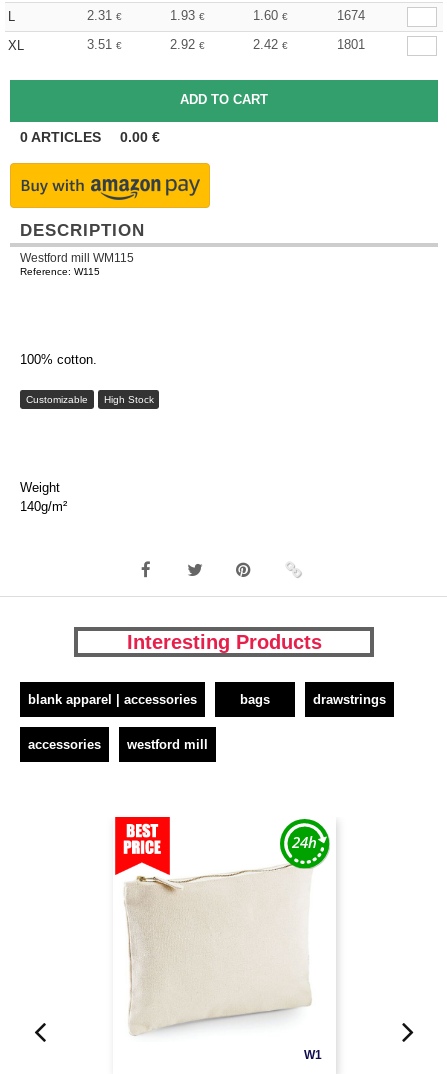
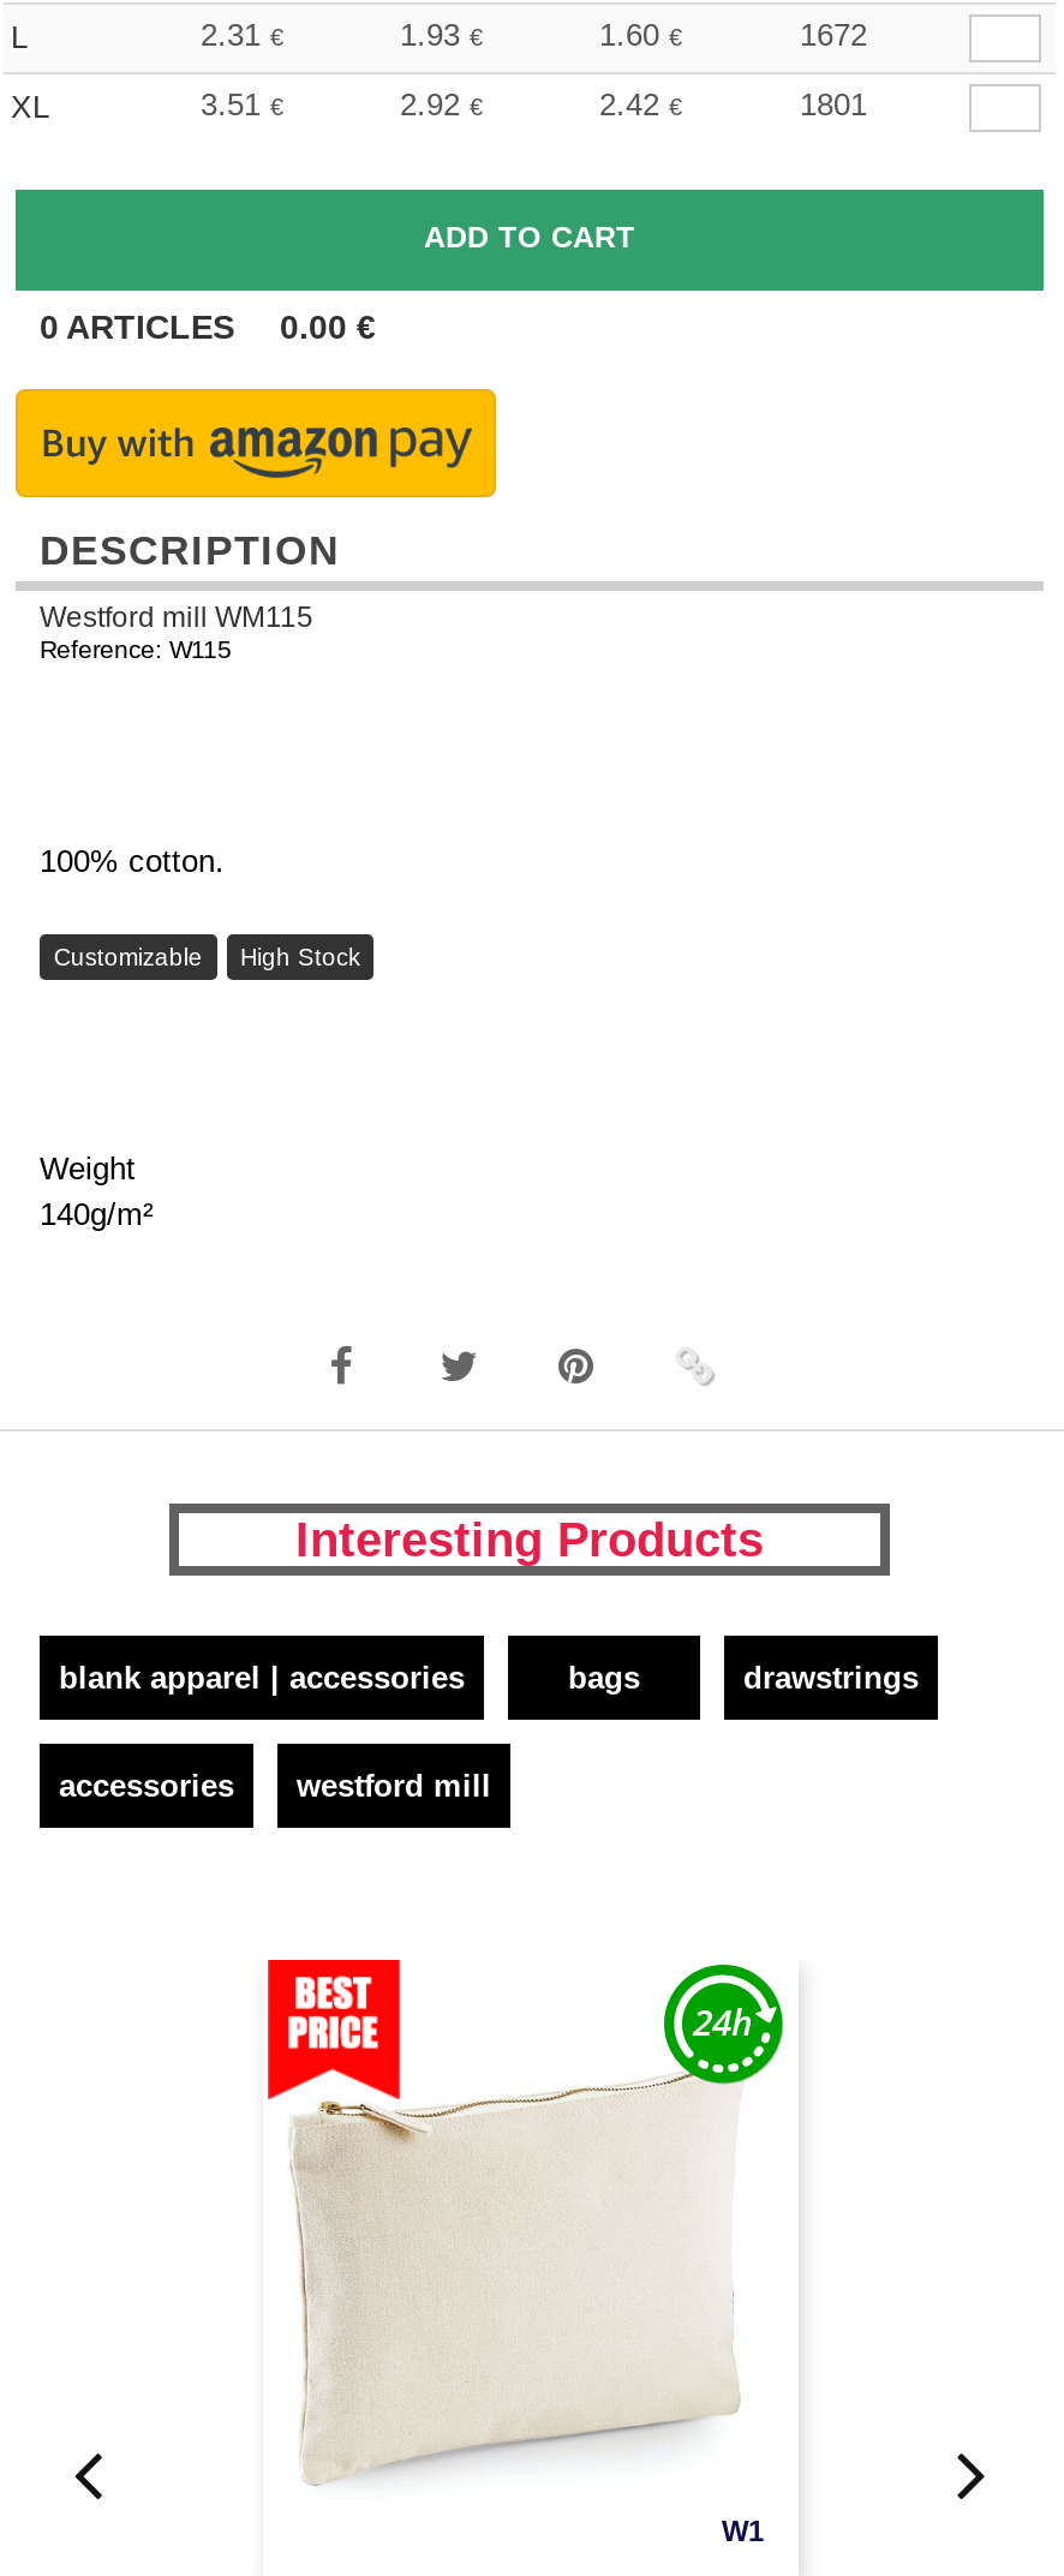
[336,7,364,22] 1674 -> [800,16,867,52] 1672

